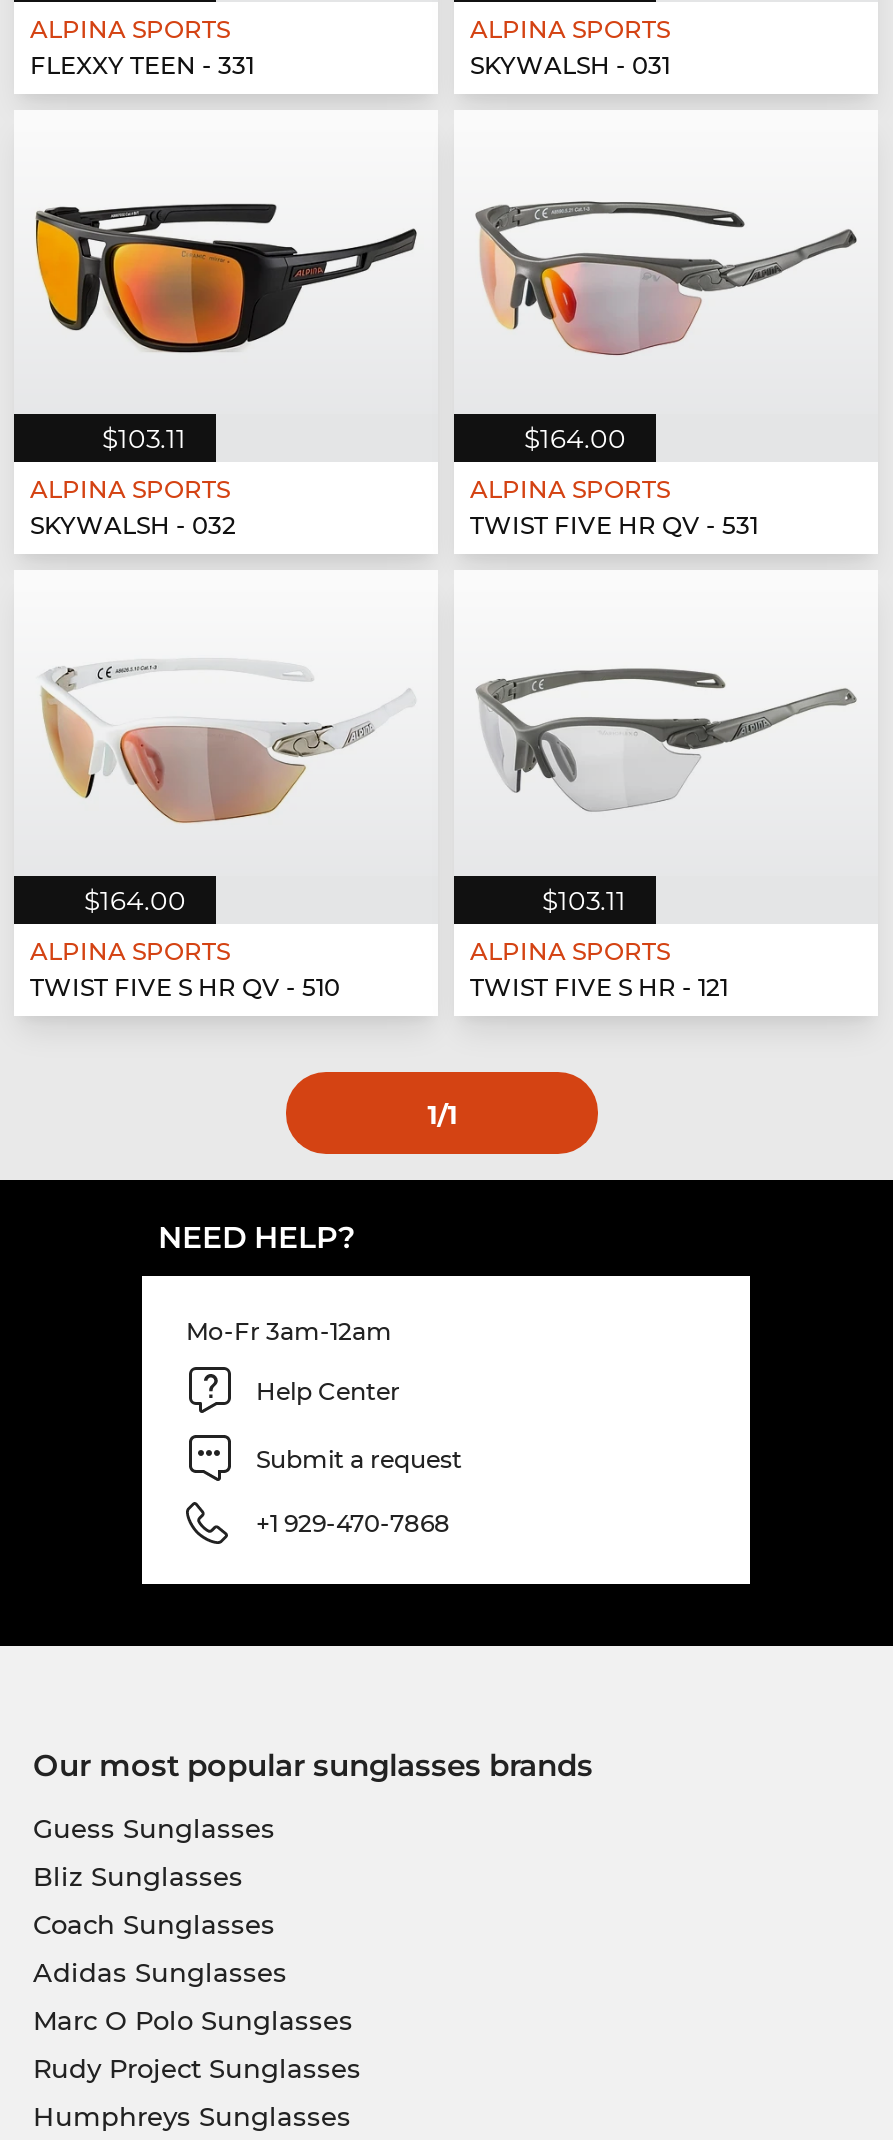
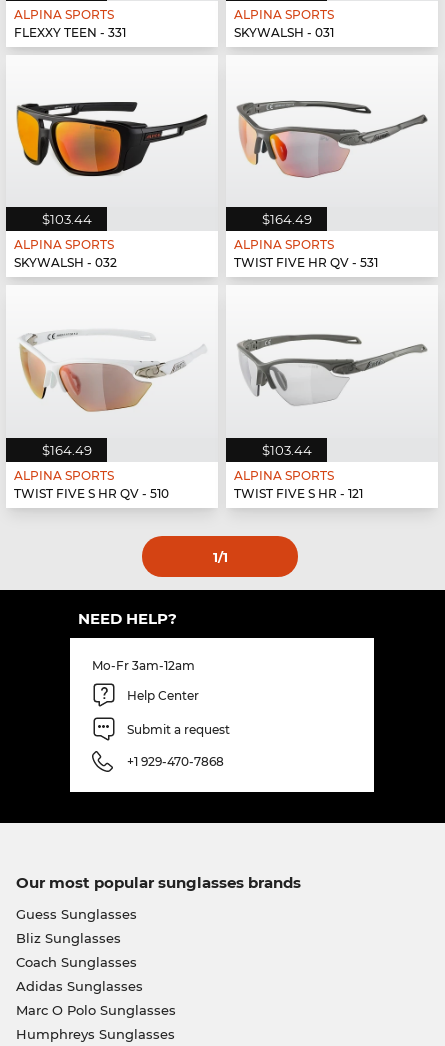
[102,423,186,455] $103.11 -> [42,211,92,227] $103.44
[524,423,626,455] $164.00 -> [262,211,312,227] $164.49
[84,884,186,916] $164.00 -> [42,442,92,458] $164.49
[542,884,626,916] $103.11 -> [262,442,312,458] $103.44
[33,2052,361,2084] Rudy Project Sunglasses -> none

